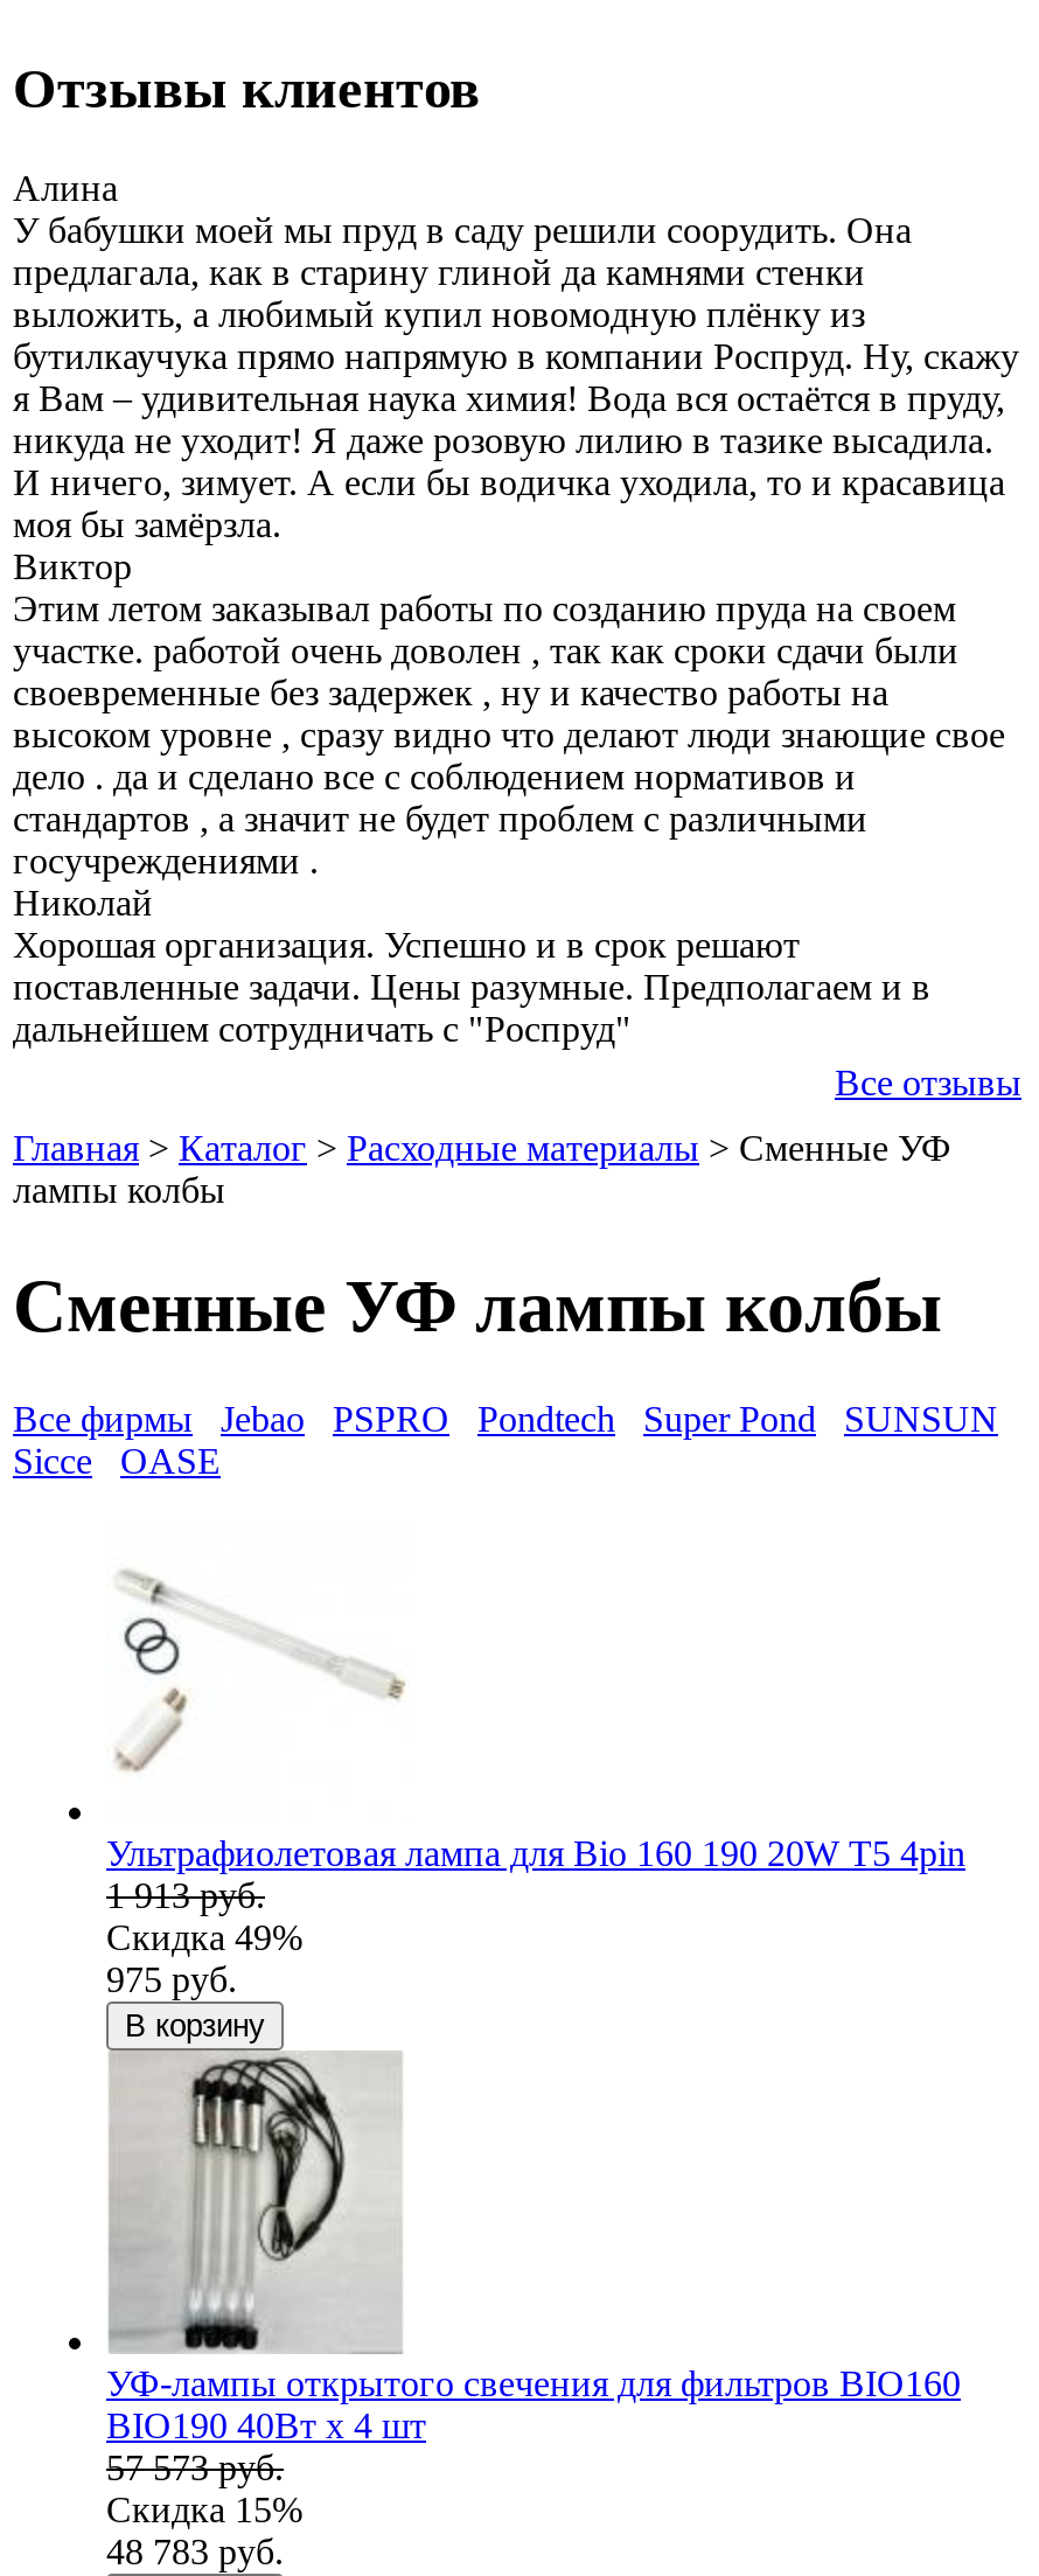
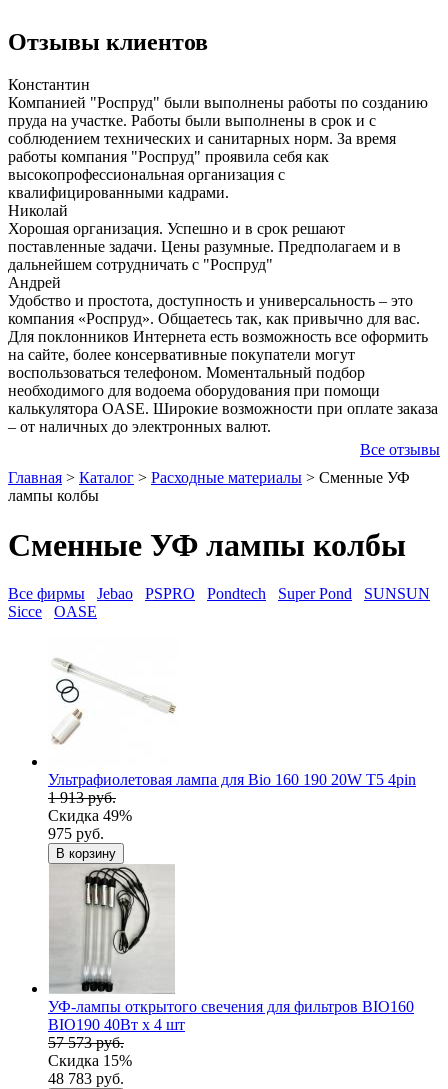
[13,169,1019,881] Алина | У бабушки моей мы пруд в саду решили соорудить. Она | предлагала, как в старину глиной да камнями стенки | выложить, а любимый купил новомодную плёнку из | бутилкаучука прямо напрямую в компании Роспруд. Ну, скажу | я Вам – удивительная наука химия! Вода вся остаётся в пруду, | никуда не уходит! Я даже розовую лилию в тазике высадила. | И ничего, зимует. А если бы водичка уходила, то и красавица | моя бы замёрзла. | Виктор | Этим летом заказывал работы по созданию пруда на своем | участке. работой очень доволен , так как сроки сдачи были | своевременные без задержек , ну и качество работы на | высоком уровне , сразу видно что делают люди знающие свое | дело . да и сделано все с соблюдением нормативов и | стандартов , а значит не будет проблем с различными | госучреждениями . -> [8,76,428,201] Константин | Компанией "Роспруд" были выполнены работы по созданию | пруда на участке. Работы были выполнены в срок и с | соблюдением технических и санитарных норм. За время | работы компания "Роспруд" проявила себя как | высокопрофессиональная организация с | квалифицированными кадрами.
moved [13,883,930,1049] -> [8,202,401,273]: Николай | Хорошая организация. Успешно и в срок решают | поставленные задачи. Цены разумные. Предполагаем и в | дальнейшем сотрудничать с "Роспруд"
none -> [8,274,438,435] Андрей | Удобство и простота, доступность и универсальность – это | компания «Роспруд». Общаетесь так, как привычно для вас. | Для поклонников Интернета есть возможность все оформить | на сайте, более консервативные покупатели могут | воспользоваться телефоном. Моментальный подбор | необходимого для водоема оборудования при помощи | калькулятора OASE. Широкие возможности при оплате заказа | – от наличных до электронных валют.

